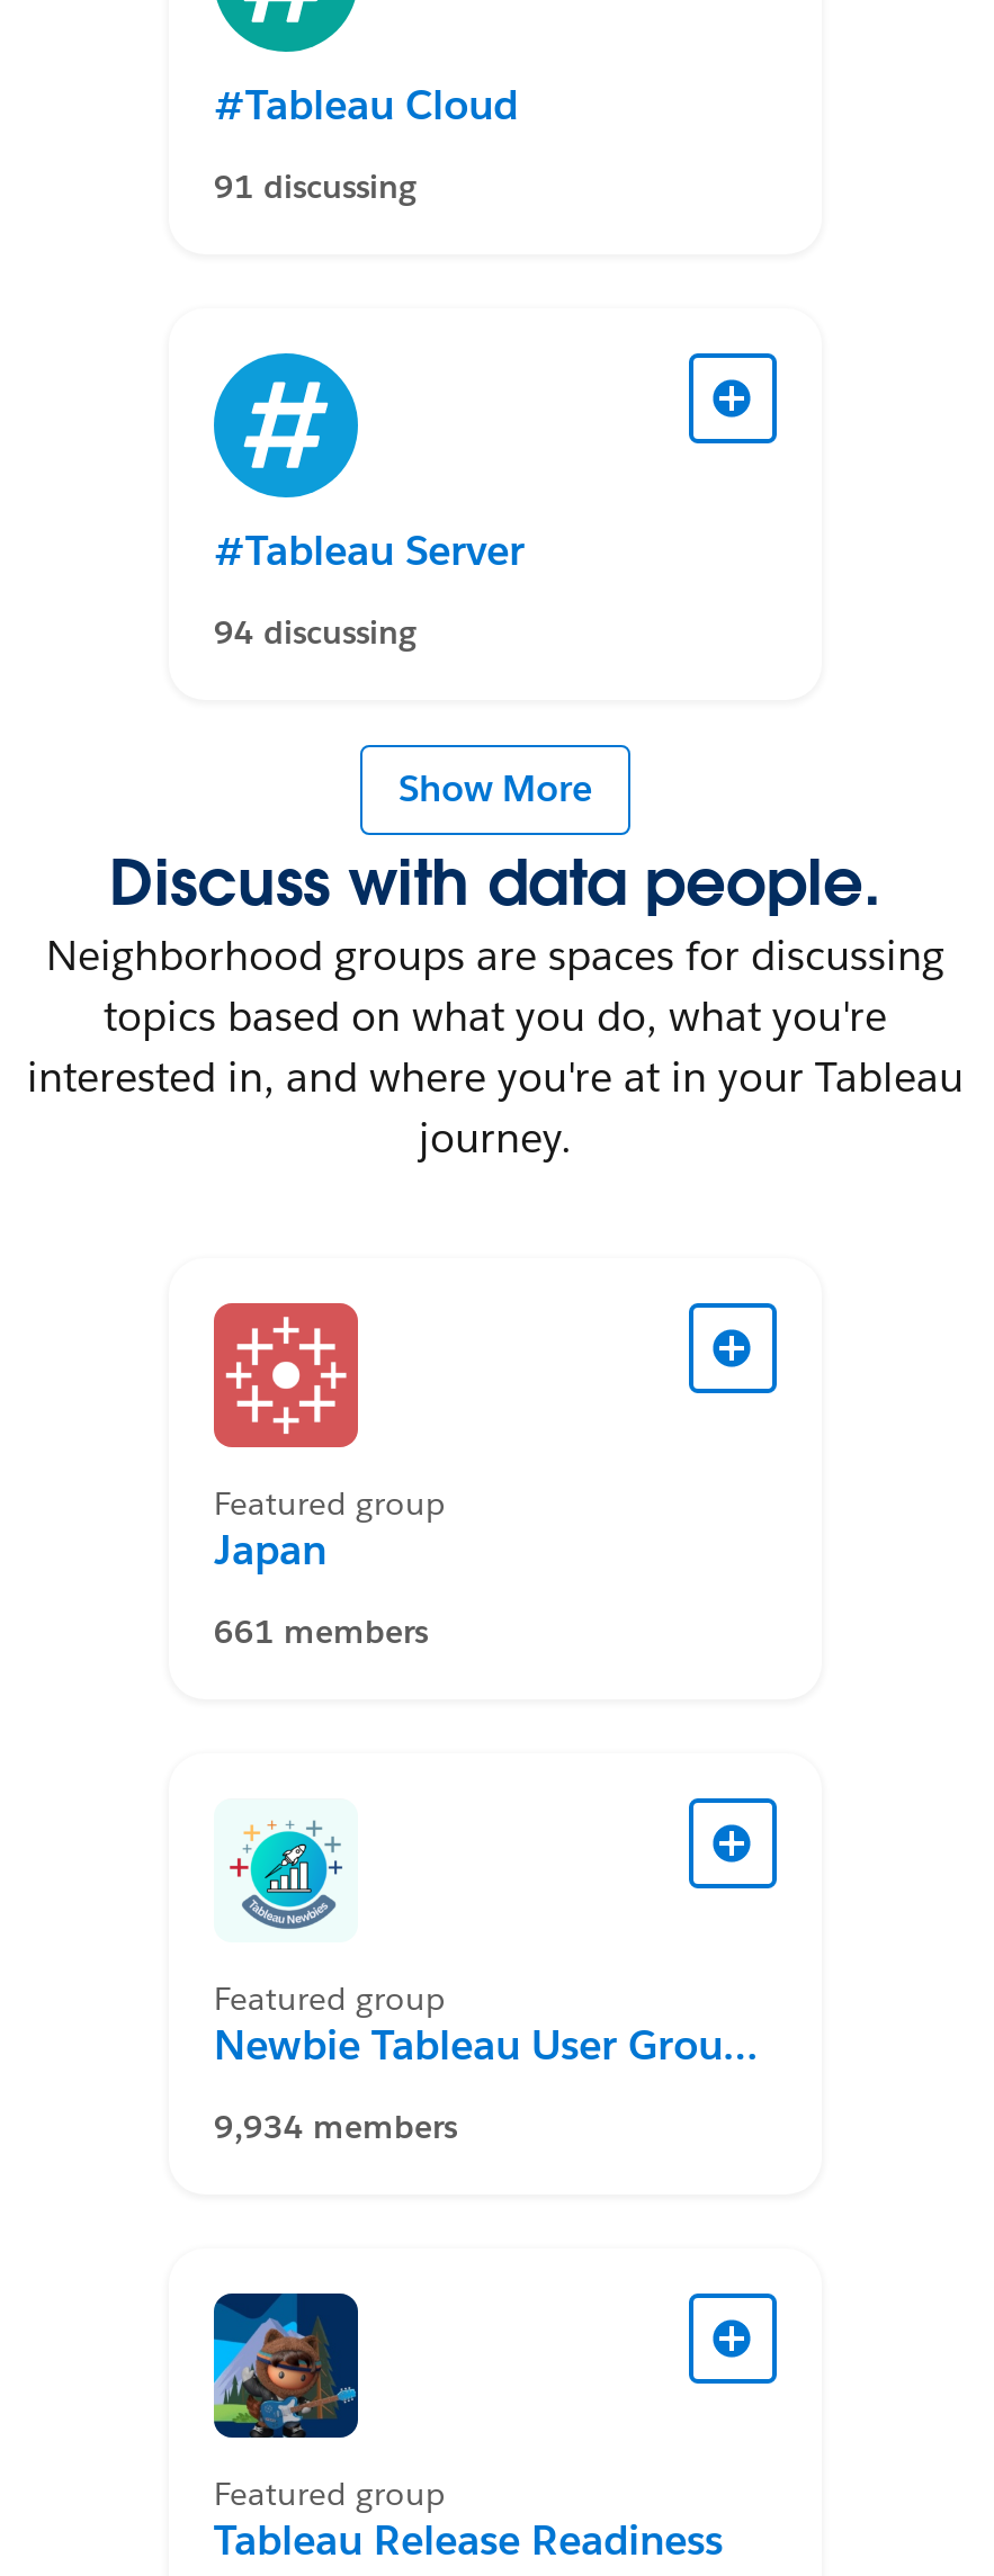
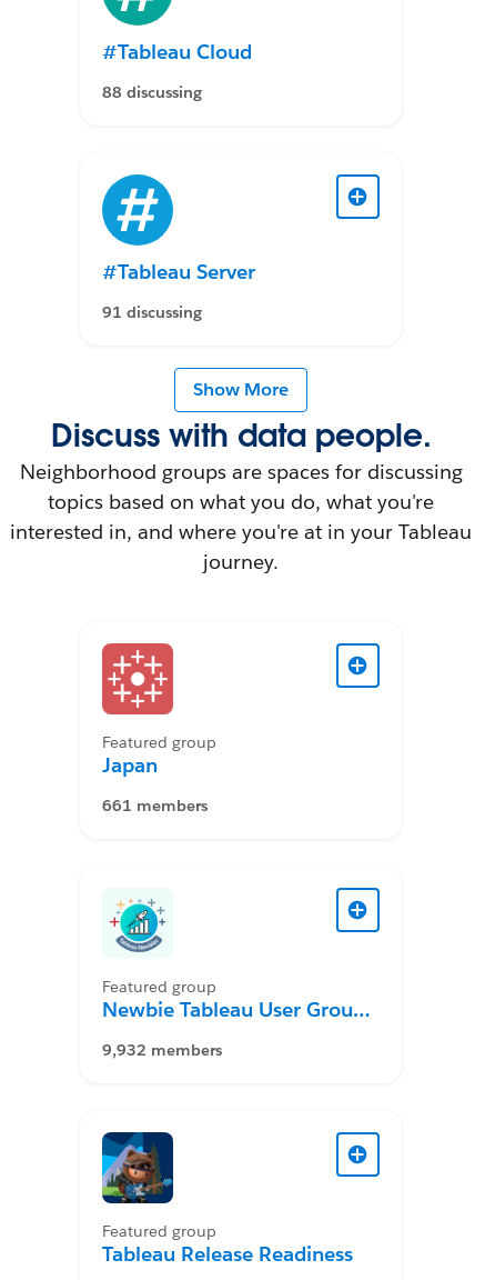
[214,167,417,207] 91 discussing -> [102,82,202,102] 88 discussing
[214,612,417,653] 94 discussing -> [102,302,202,322] 91 discussing
[214,2107,457,2147] 9,934 members -> [102,1040,222,1060] 9,932 members

